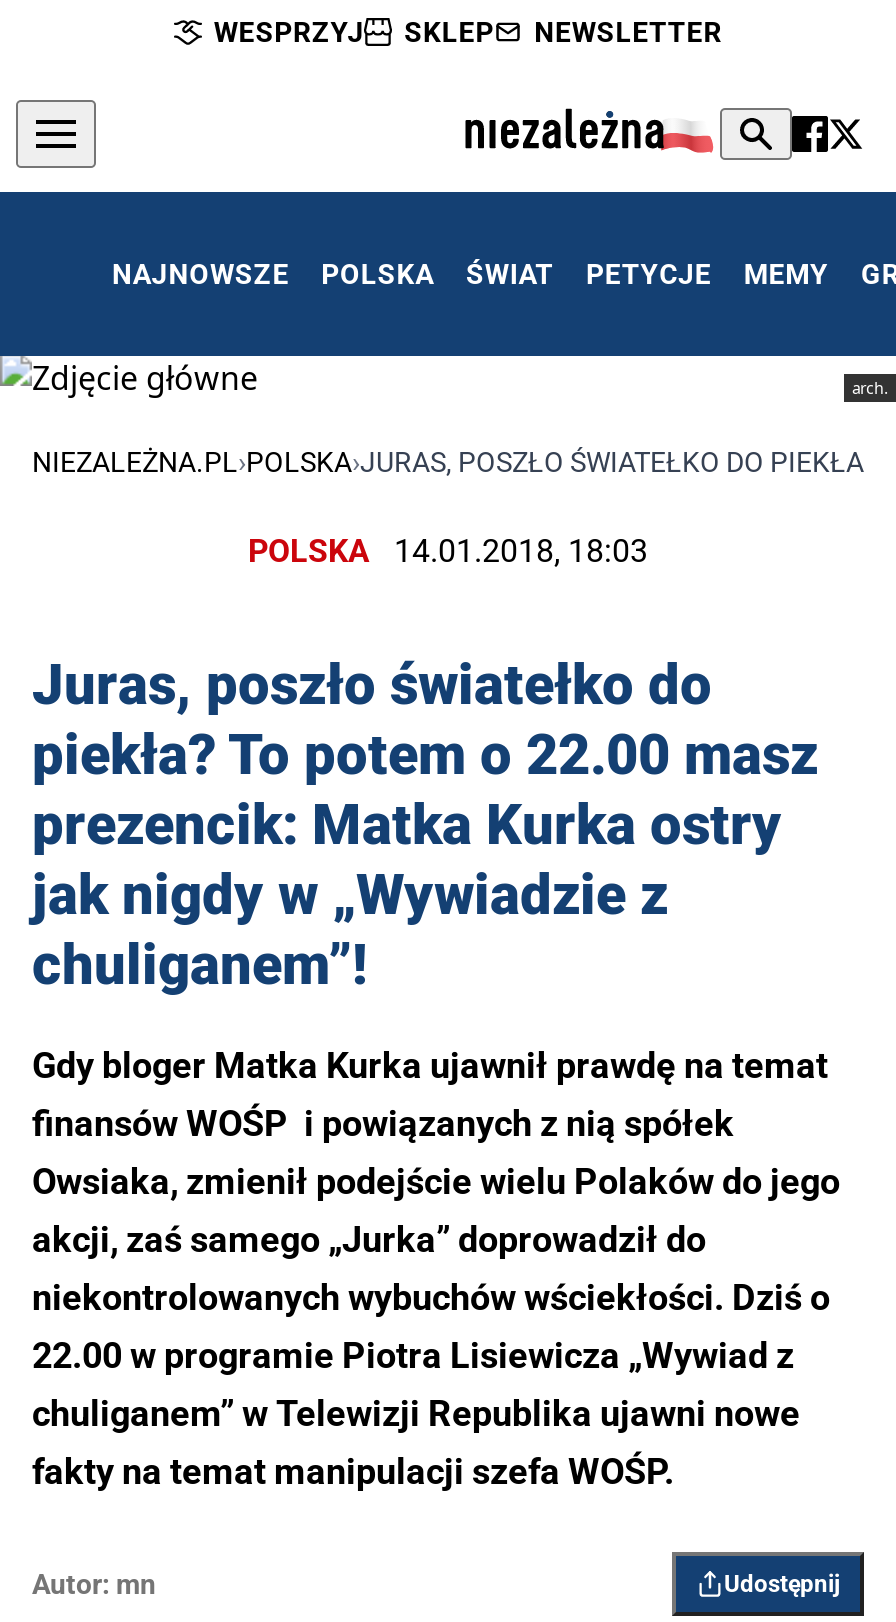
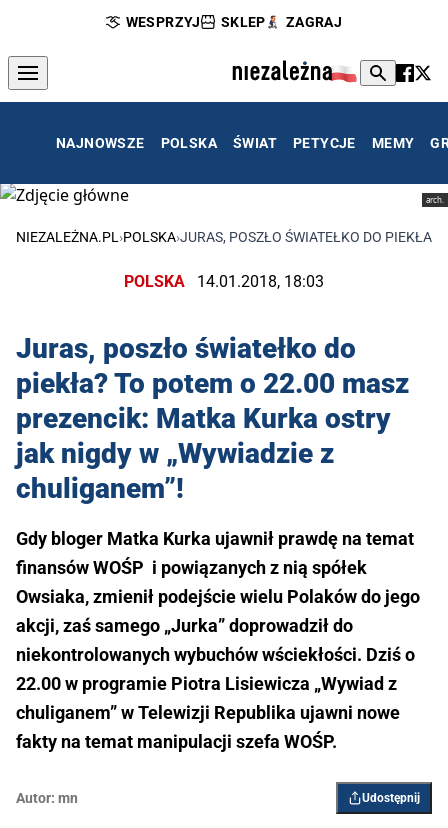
[534,16,722,48] NEWSLETTER -> [286,14,342,30] ZAGRAJ

